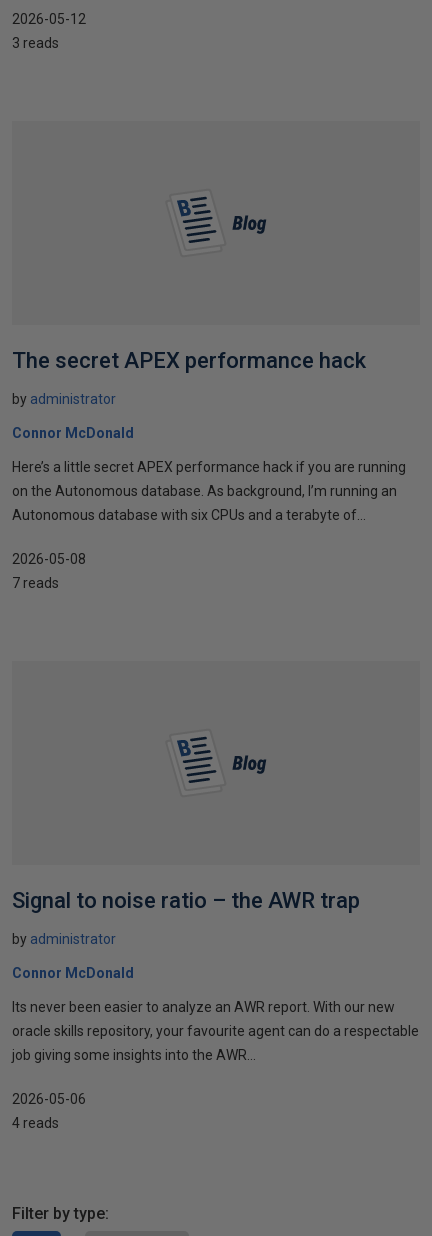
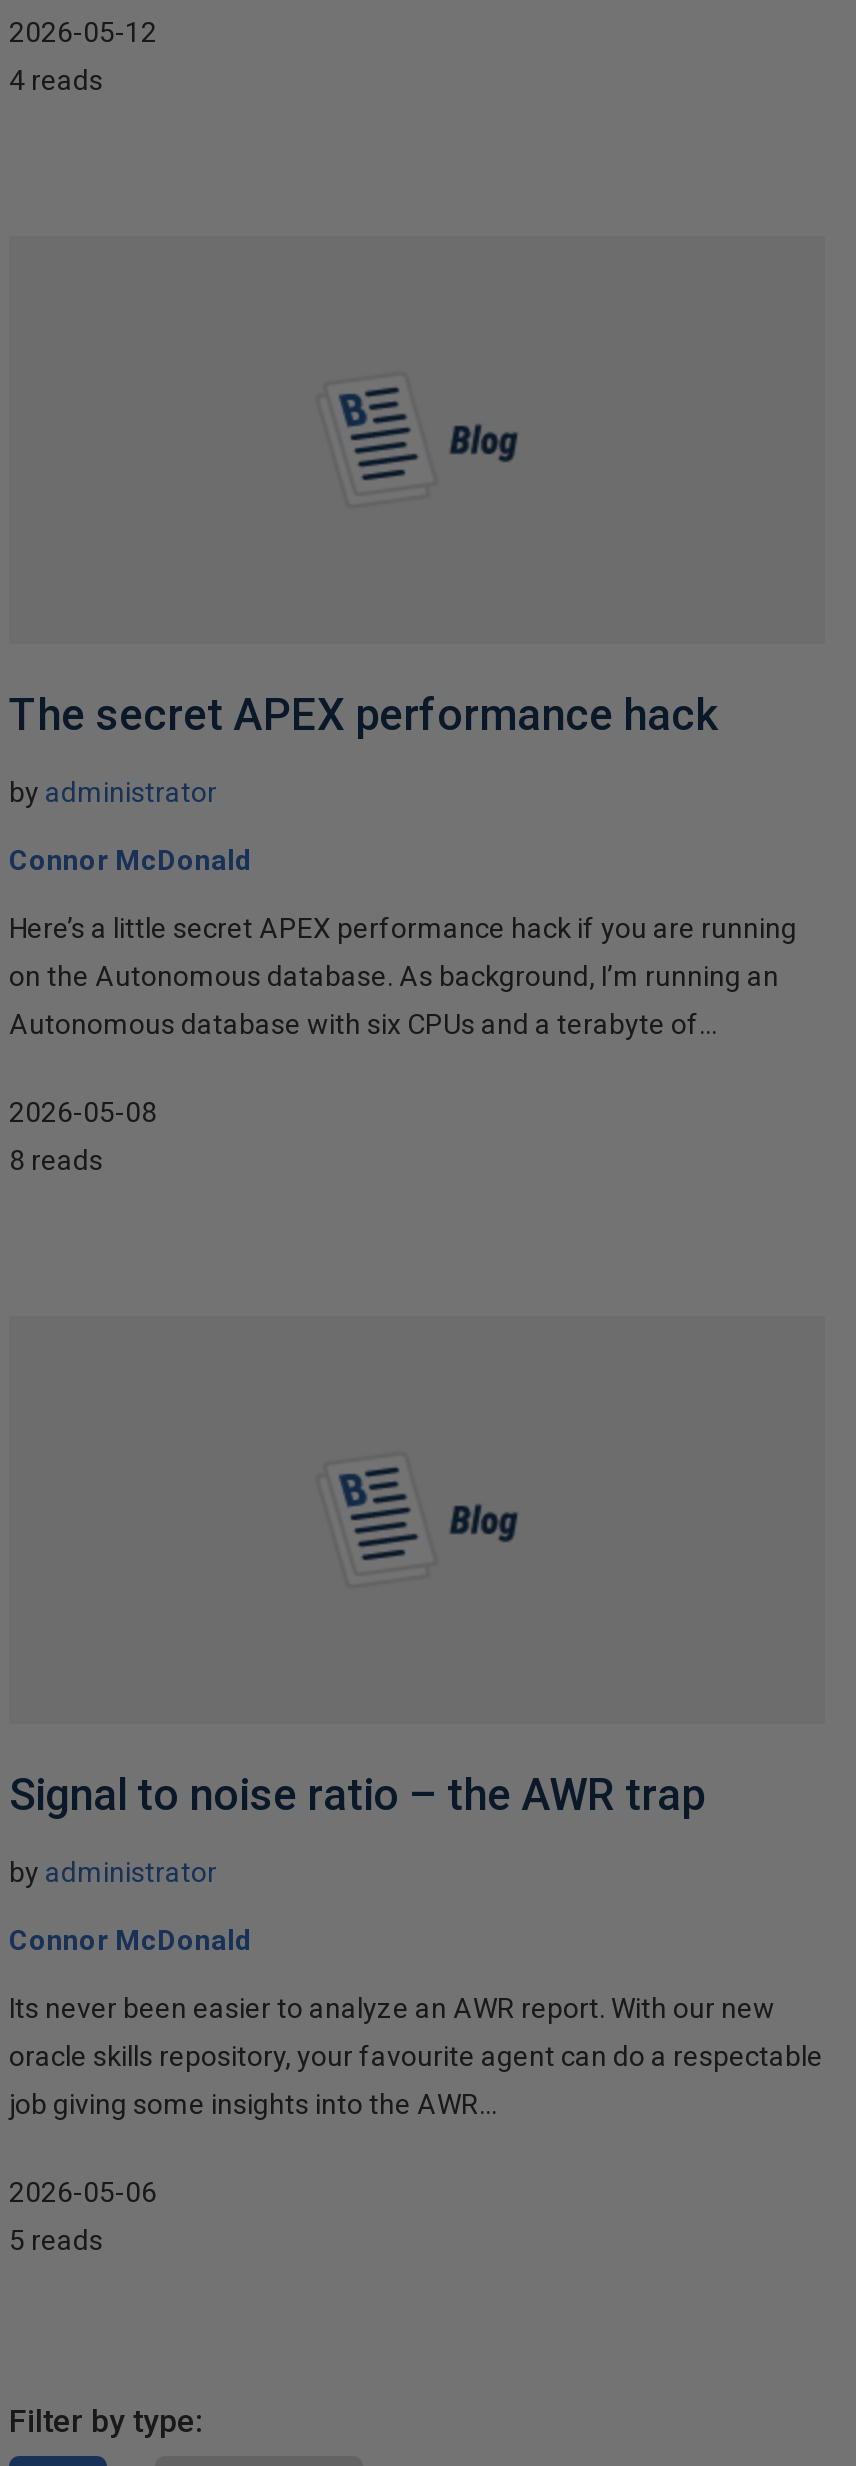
[12,35,59,51] 3 reads -> [9,64,103,96] 4 reads
[12,575,59,591] 7 reads -> [9,1144,103,1176] 8 reads
[12,1115,59,1131] 4 reads -> [9,2224,103,2256] 5 reads

